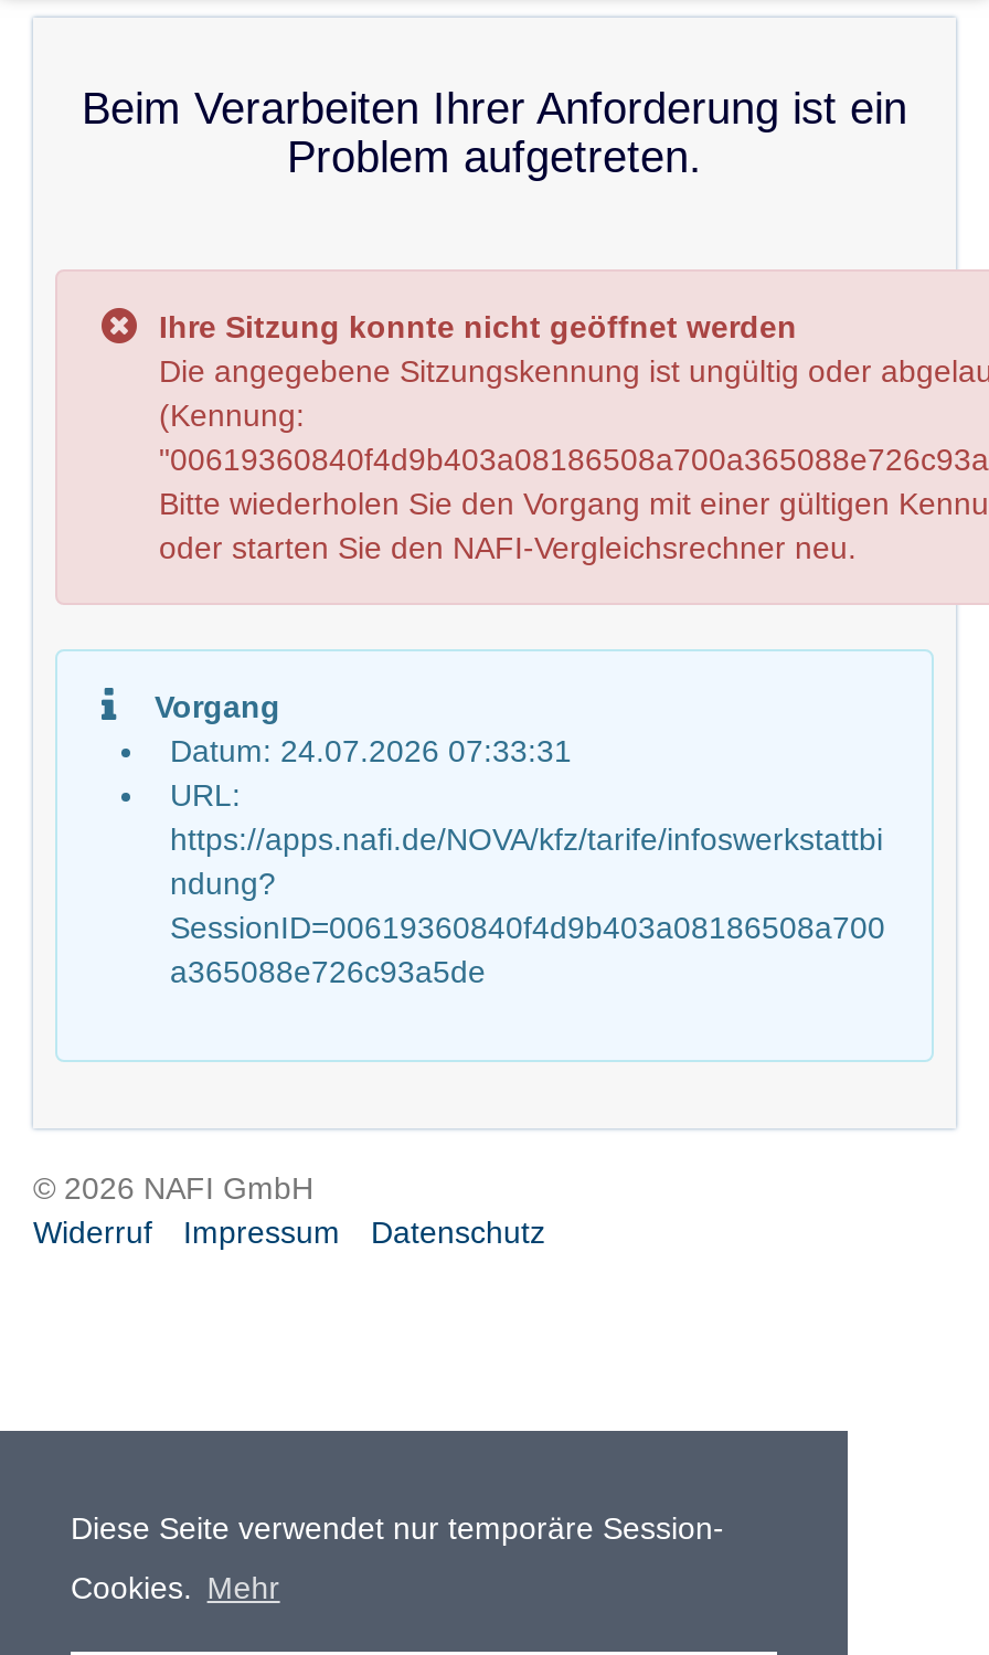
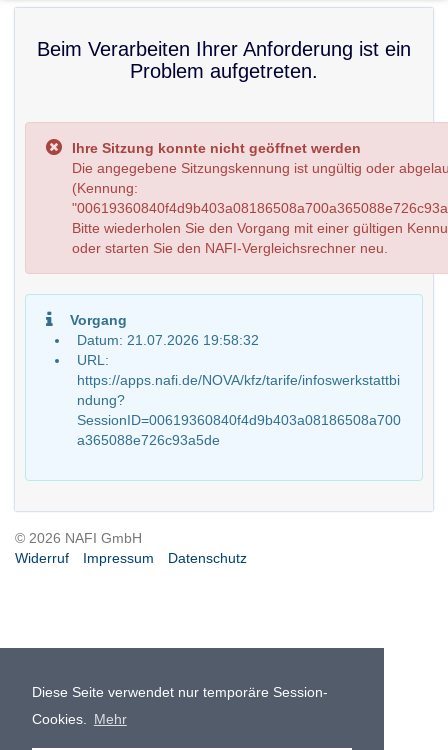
[170,733,572,768] Datum: 24.07.2026 07:33:31 -> [77,332,259,348] Datum: 21.07.2026 19:58:32

